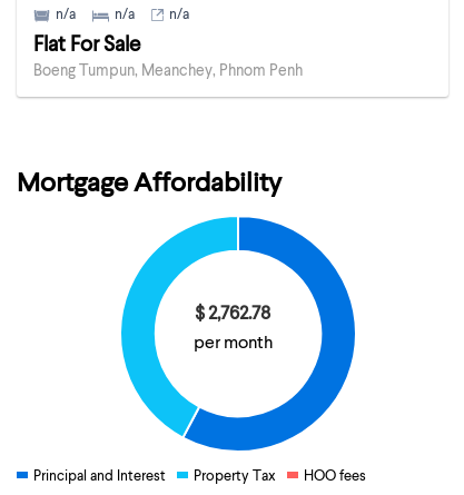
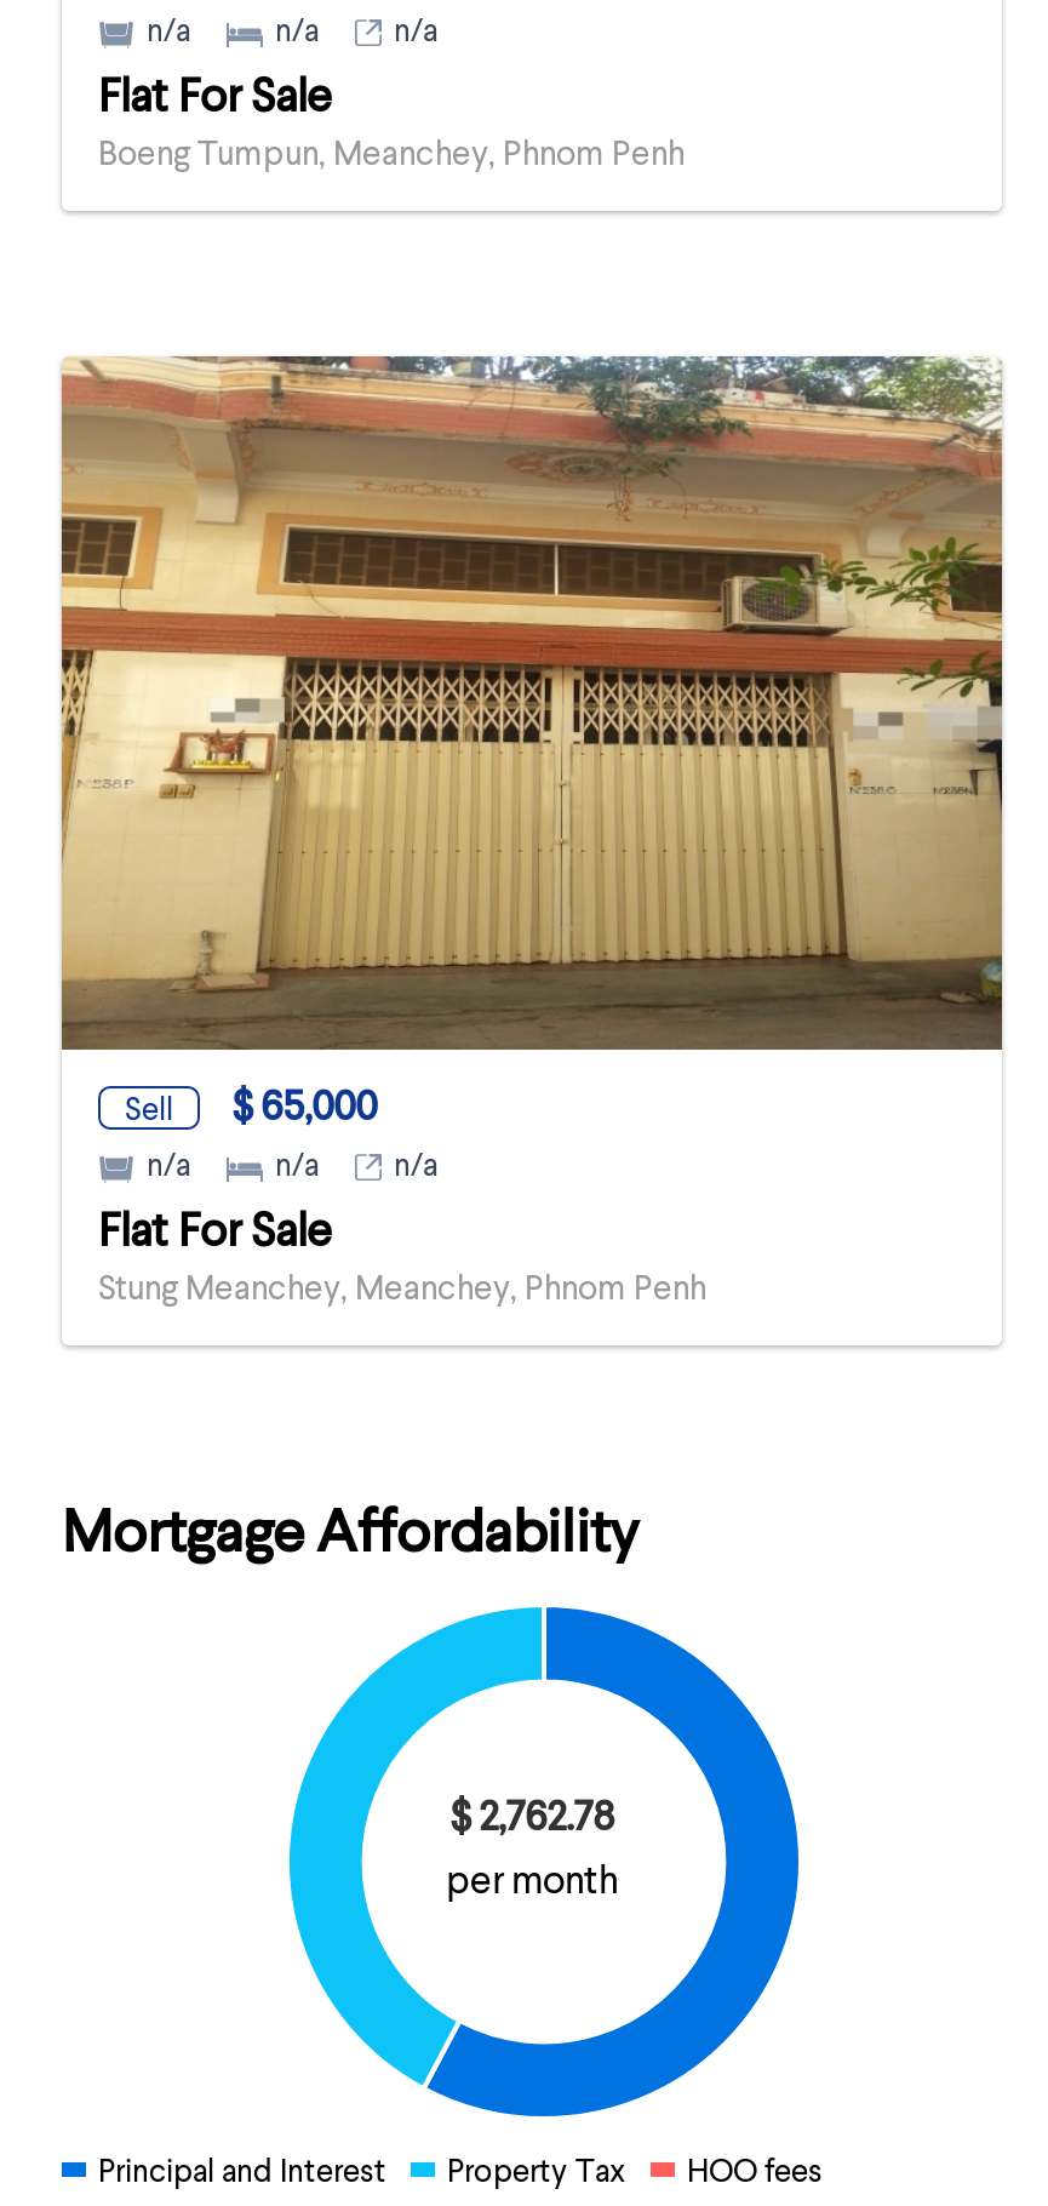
none -> [59,354,1004,1308] [image] | Sell | $ 65,000 | n/a | n/a | n/a | Flat For Sale | Stung Meanchey, Meanchey, Phnom Penh

